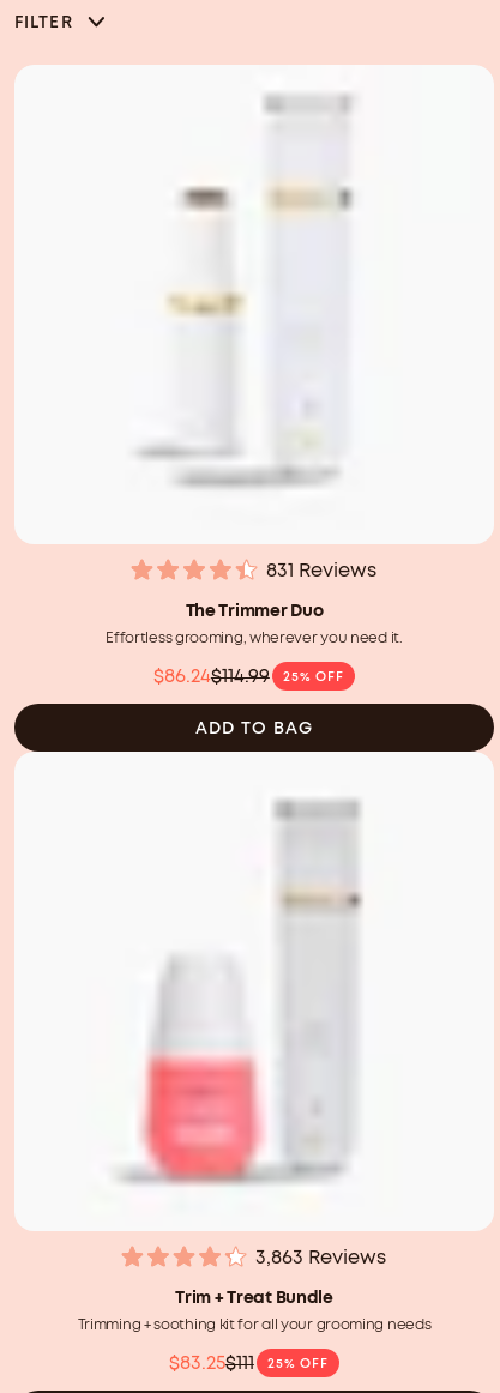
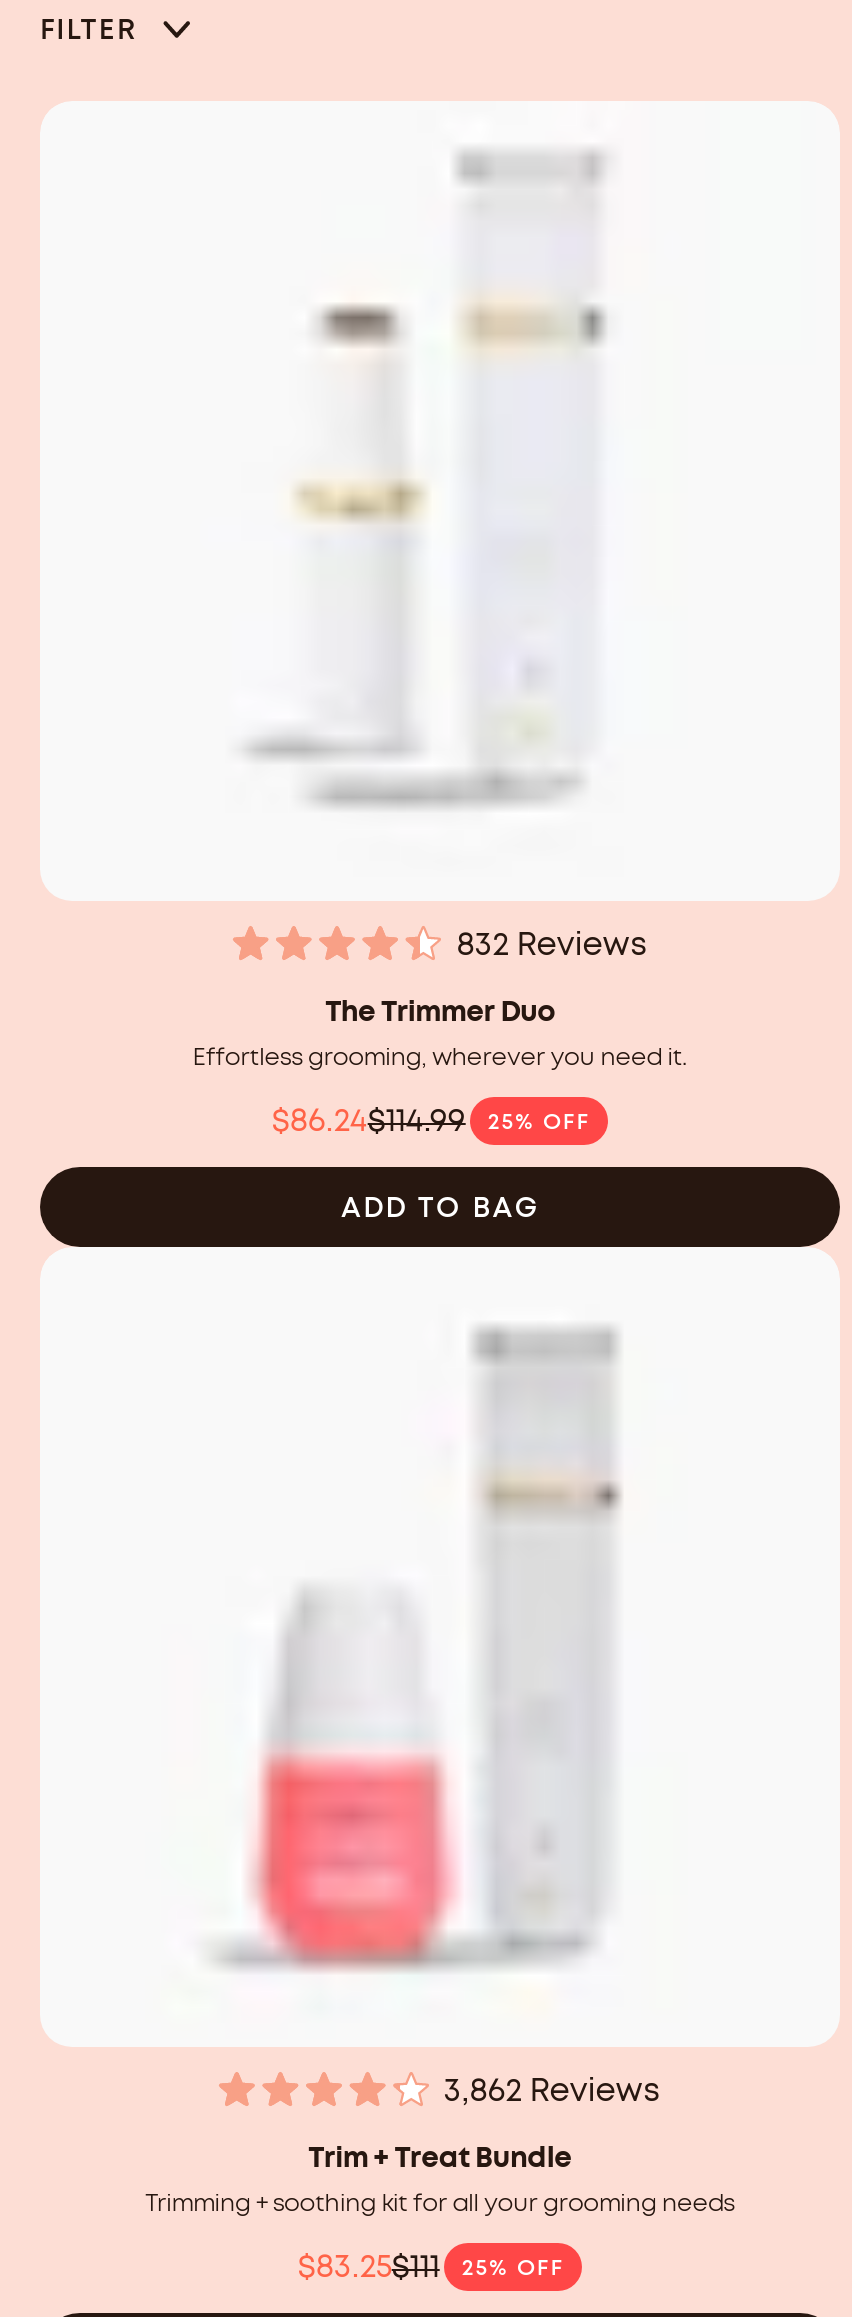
[266,562,376,580] 831 Reviews -> [456,931,646,961] 832 Reviews
[256,1250,386,1267] 3,863 Reviews -> [443,2078,659,2108] 3,862 Reviews

